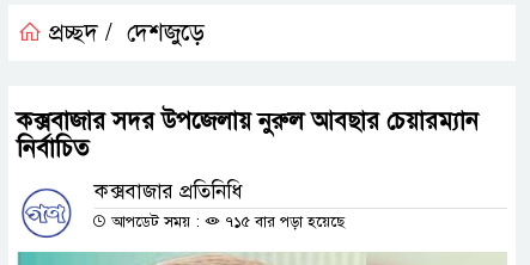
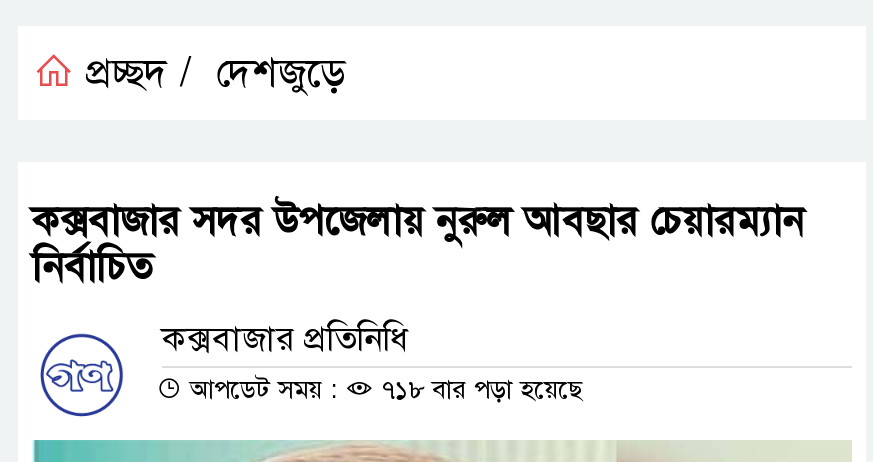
[106,212,345,232] আপডেট সময় : ৭১৫ বার পড়া হয়েছে -> [182,374,582,406] আপডেট সময় : ৭১৮ বার পড়া হয়েছে

